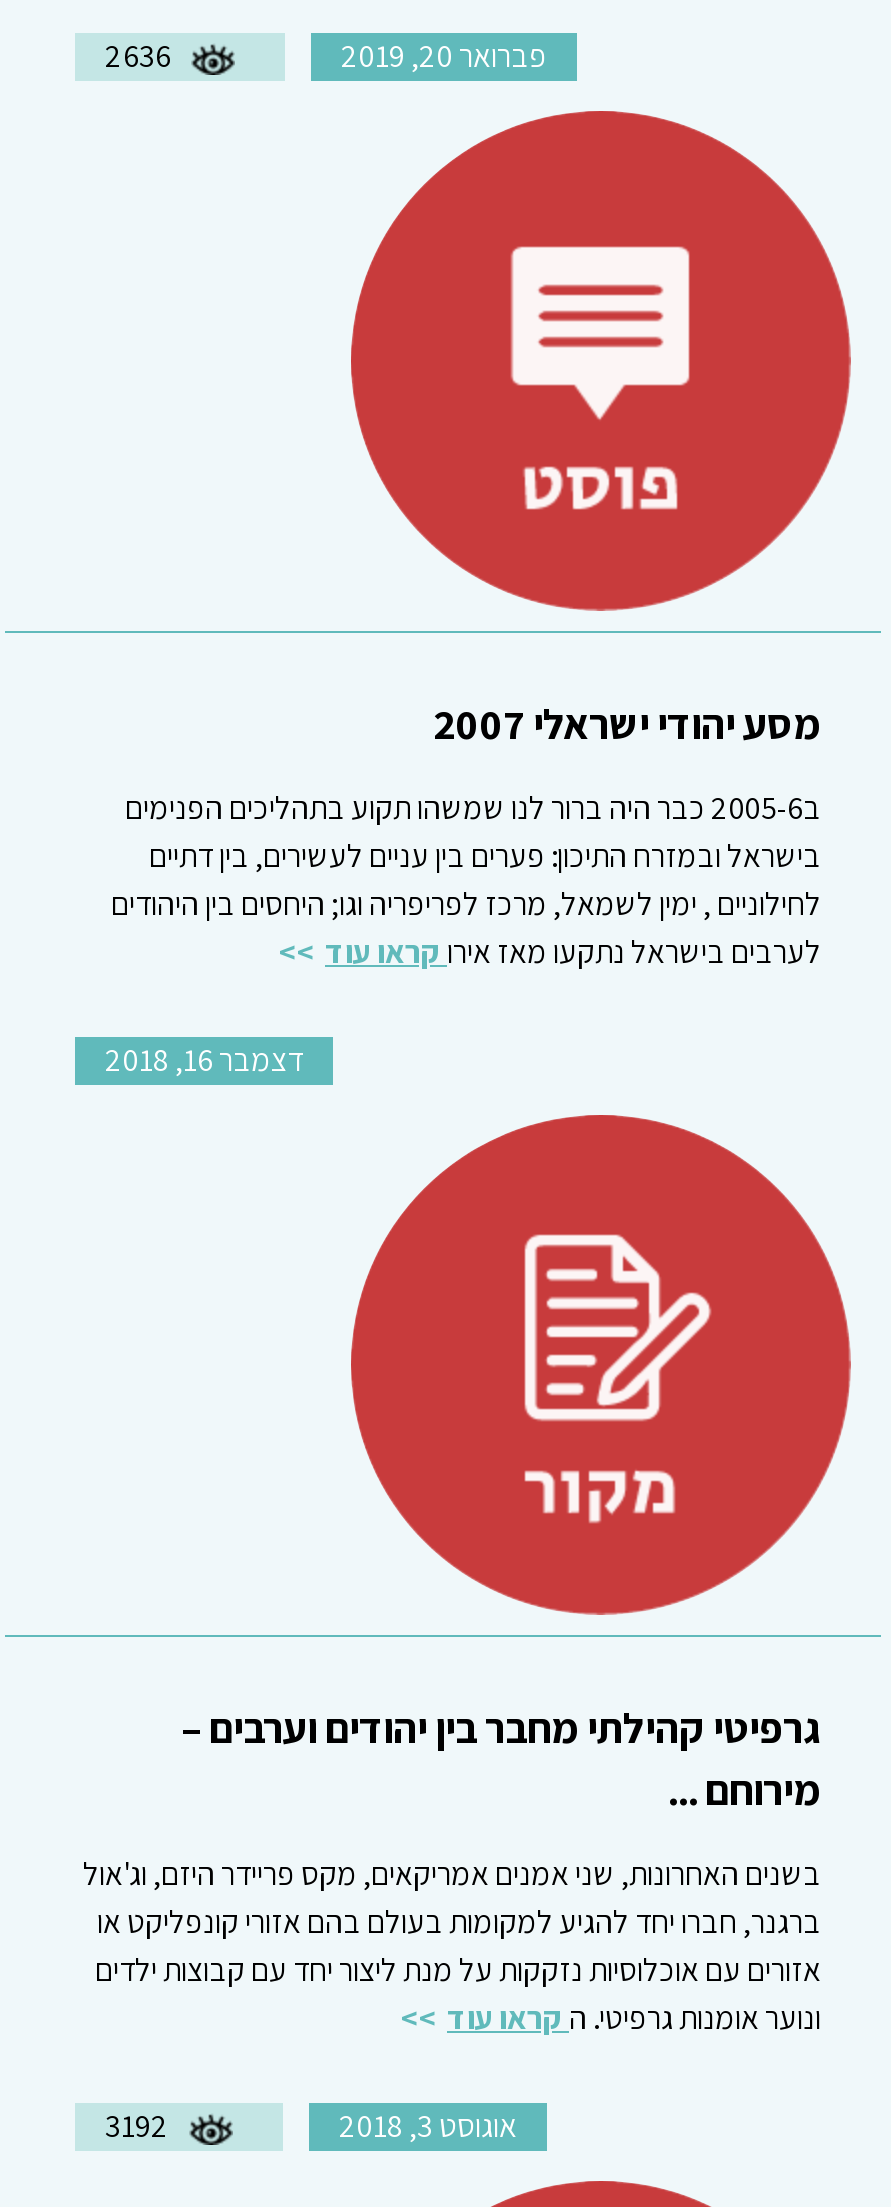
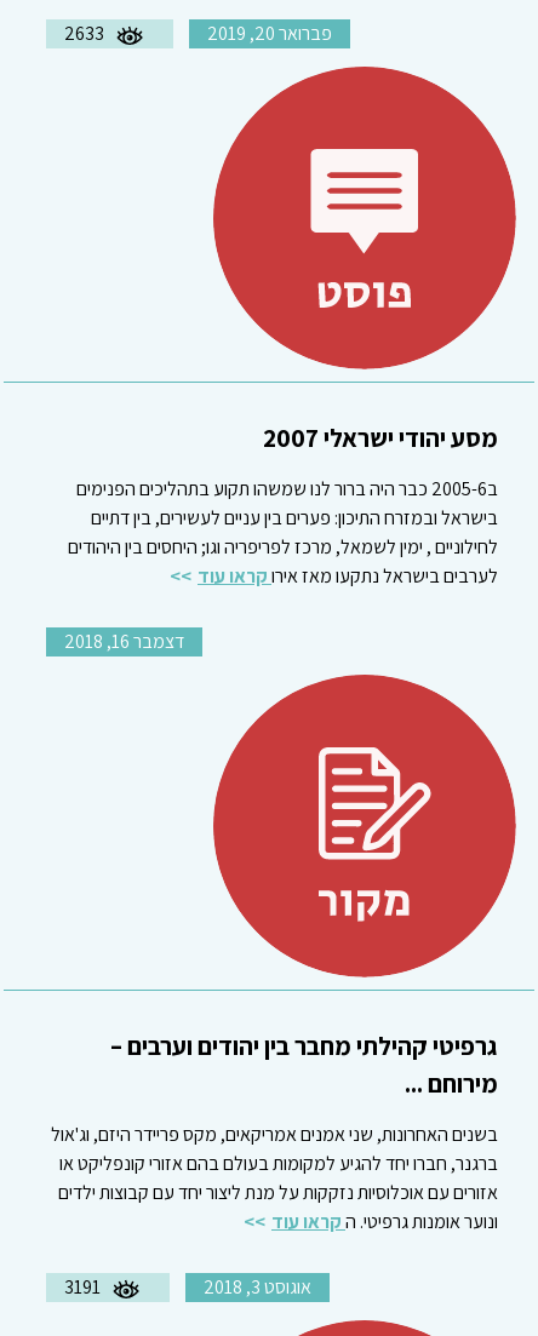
[105,35,171,77] 2636 -> [64,20,104,46] 2633
[105,2105,169,2147] 3192 -> [64,1274,101,1300] 3191

